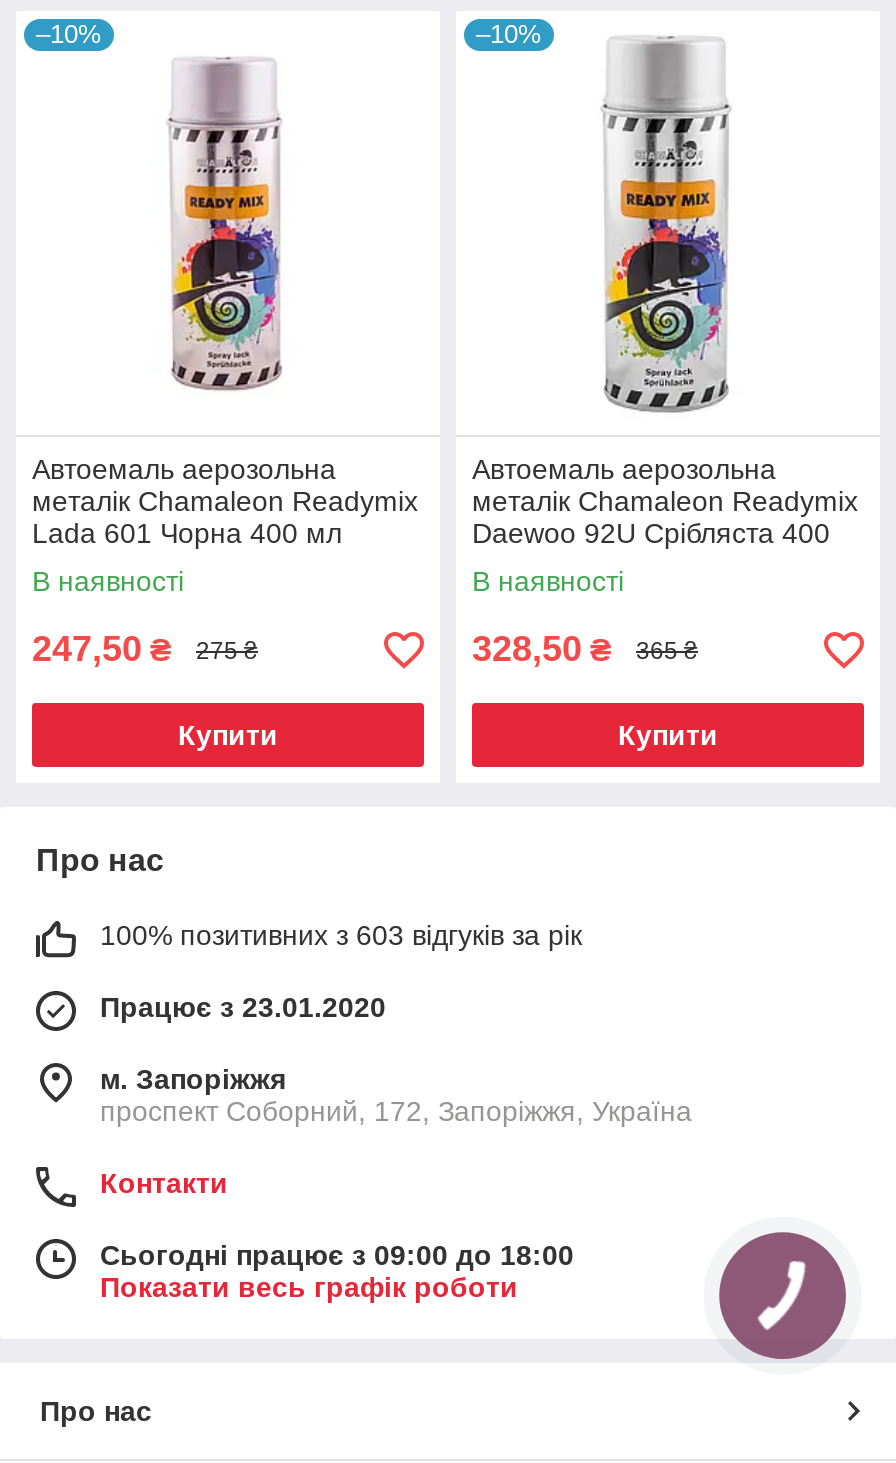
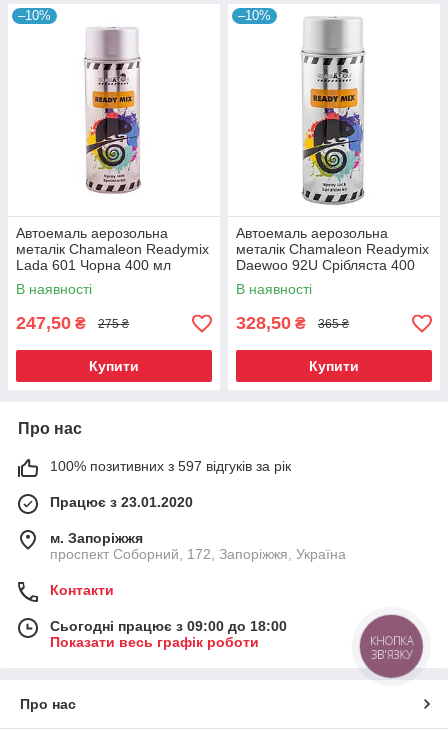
[100,920,582,952] 100% позитивних з 603 відгуків за рік -> [50,458,291,474] 100% позитивних з 597 відгуків за рік
none -> [370,633,413,661] КНОПКА | ЗВ'ЯЗКУ

